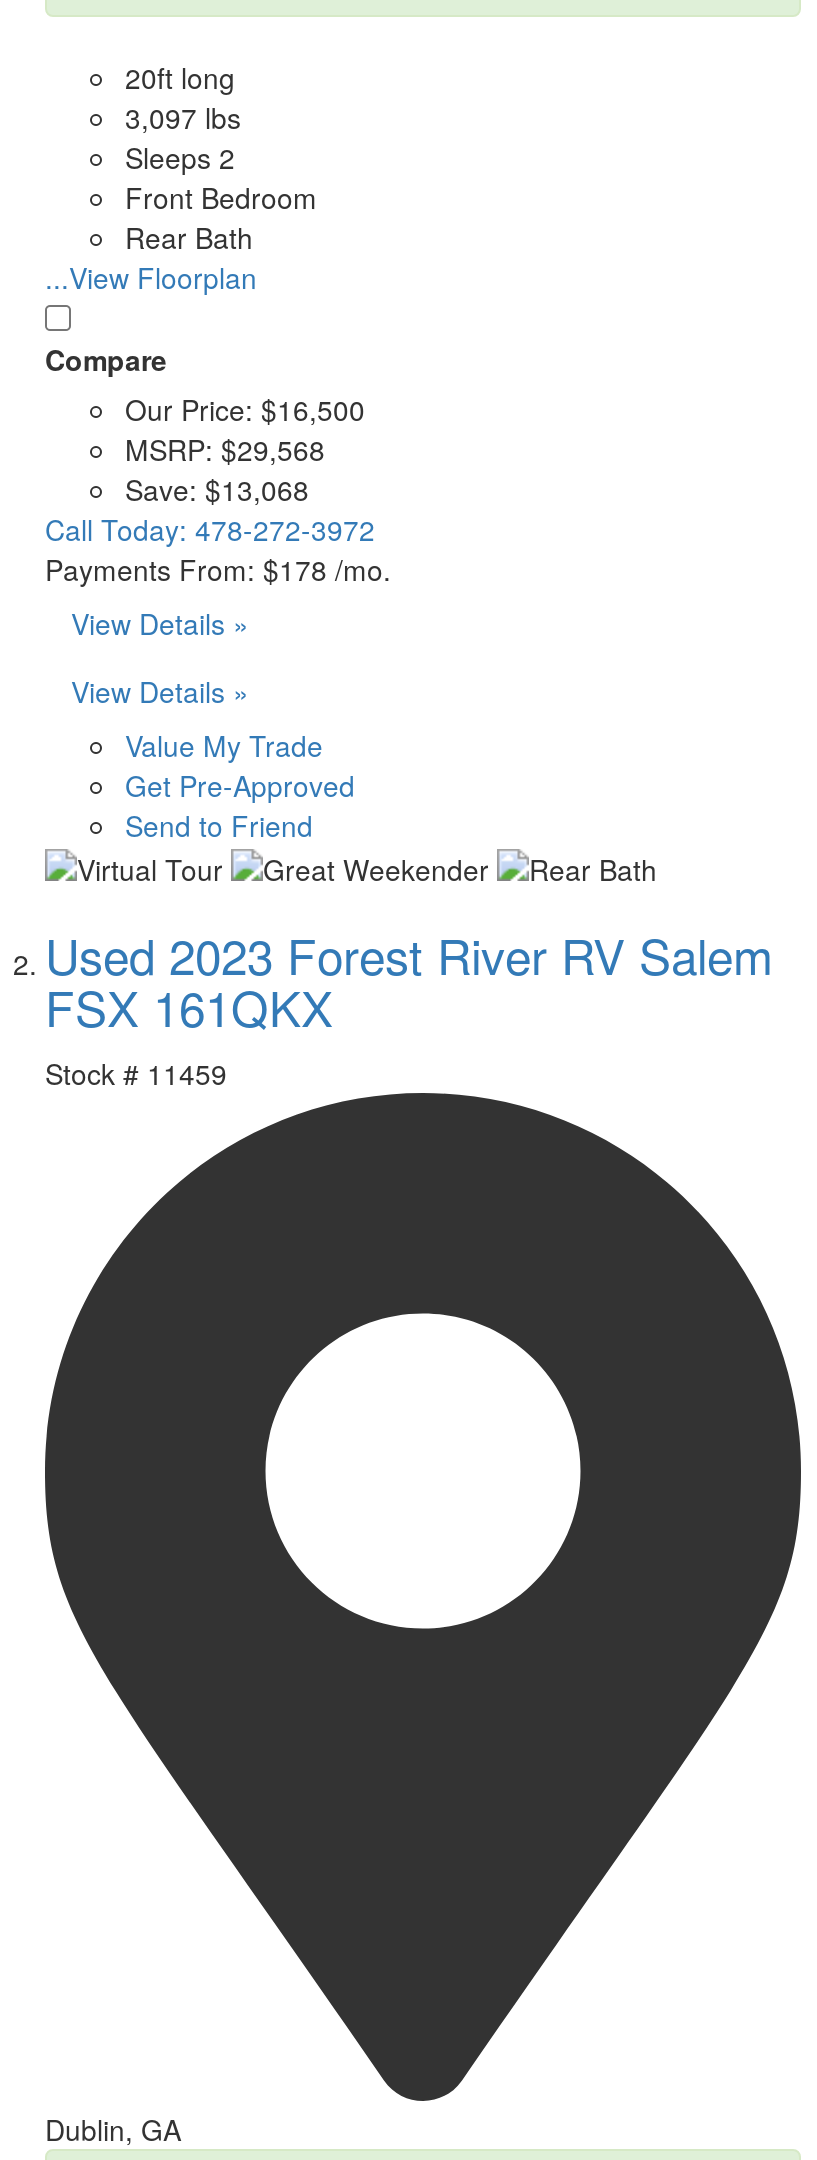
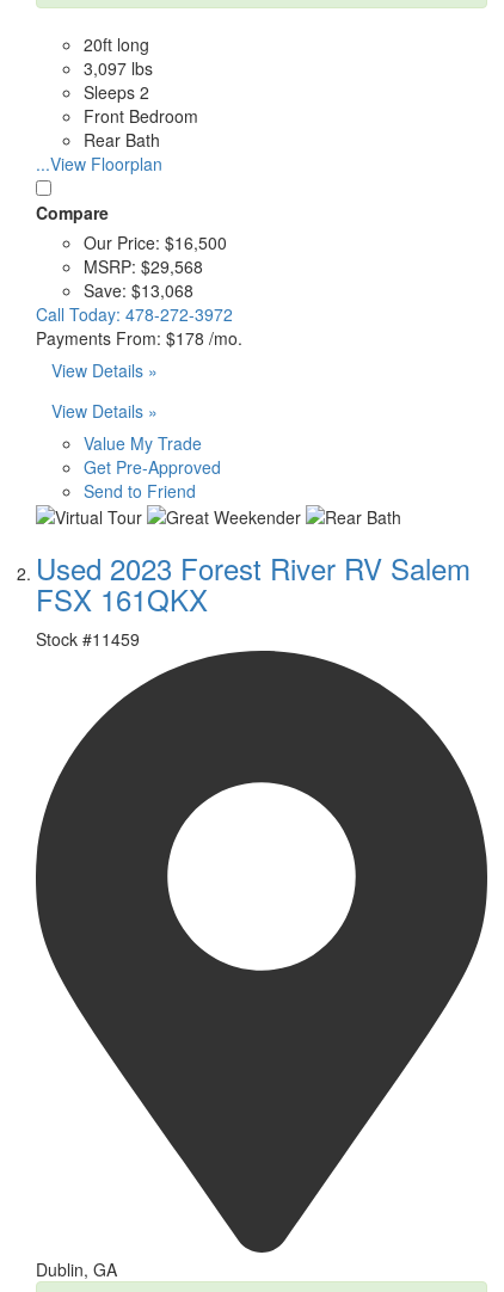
[45,1054,227,1094] Stock # 11459 -> [36,627,140,651] Stock #11459

